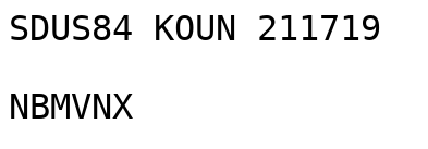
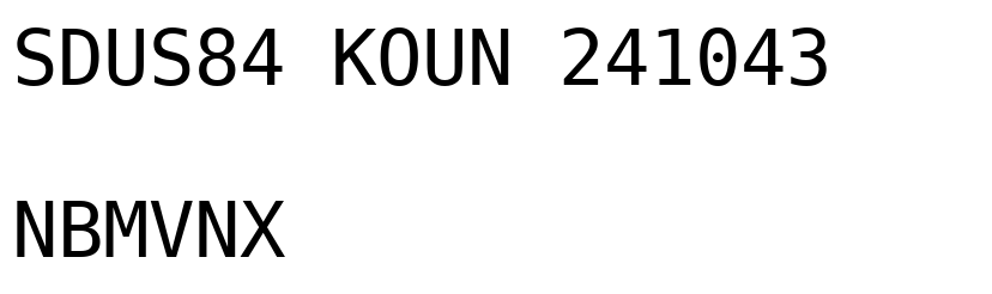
[9,9,381,48] SDUS84 KOUN 211719 -> [12,16,831,102] SDUS84 KOUN 241043

